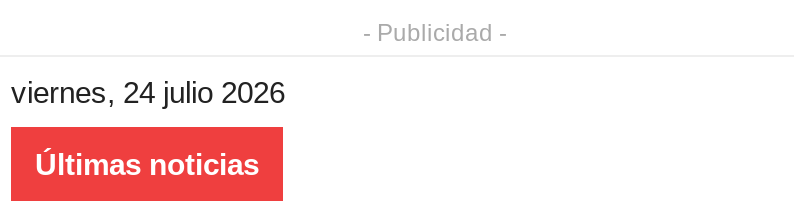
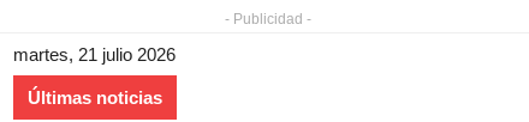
[11,75,285,109] viernes, 24 julio 2026 -> [13,44,176,65] martes, 21 julio 2026

